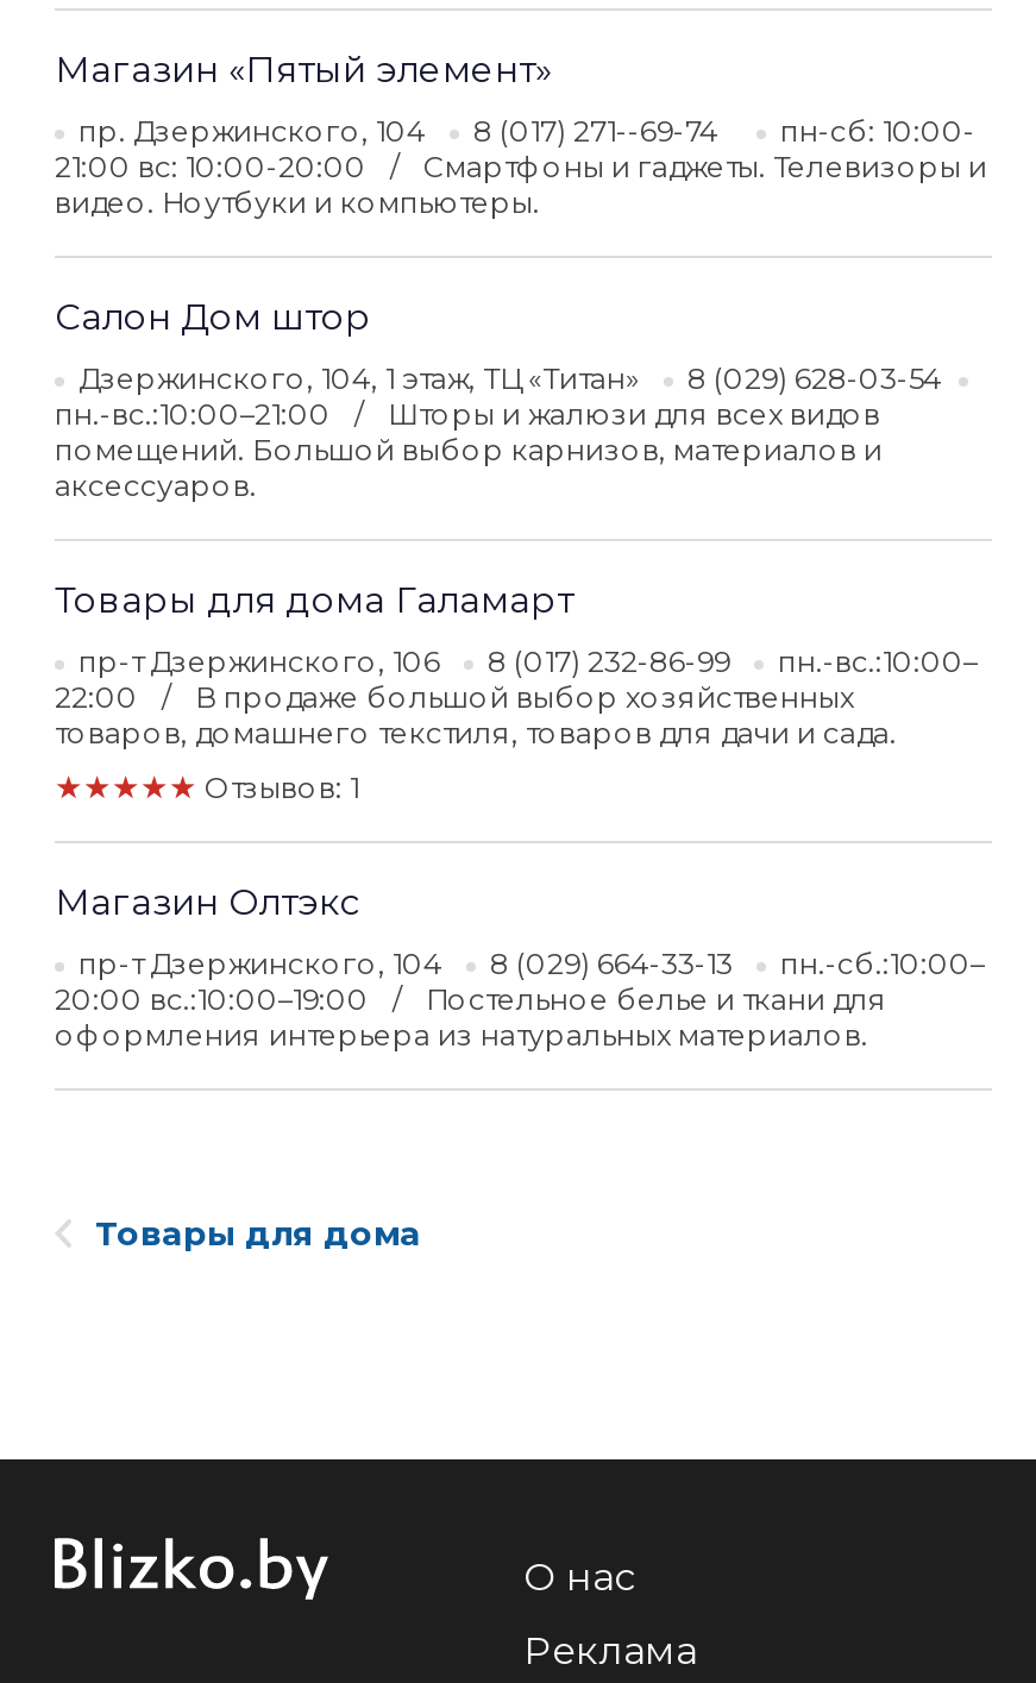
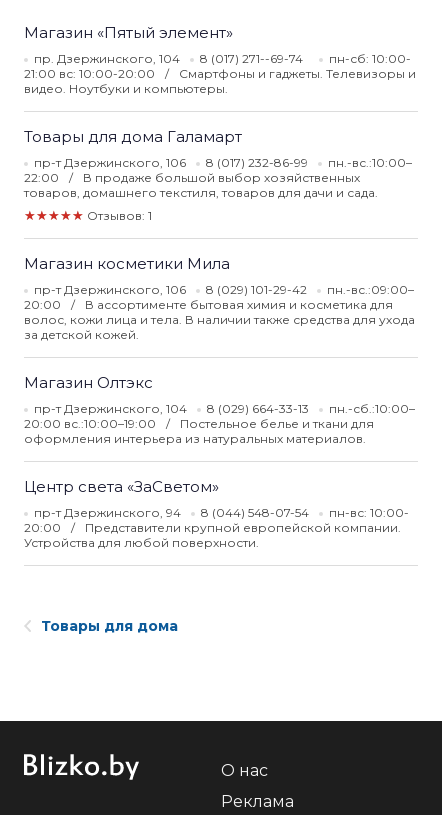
[55,294,942,503] Салон Дом штор | Дзержинского, 104, 1 этаж, ТЦ «Титан» | 8 (029) 628-03-54 | пн.-вс.:10:00–21:00 | Шторы и жалюзи для всех видов | помещений. Большой выбор карнизов, материалов и | аксессуаров. -> none
moved [55,577,978,751] -> [24,127,412,200]: Товары для дома Галамарт | пр-т Дзержинского, 106 | 8 (017) 232-86-99 | пн.-вс.:10:00– | 22:00 | В продаже большой выбор хозяйственных | товаров, домашнего текстиля, товаров для дачи и сада.
none -> [24,254,415,342] Магазин косметики Мила | пр-т Дзержинского, 106 | 8 (029) 101-29-42 | пн.-вс.:09:00– | 20:00 | В ассортименте бытовая химия и косметика для | волос, кожи лица и тела. В наличии также средства для ухода | за детской кожей.
none -> [24,477,409,550] Центр света «ЗаСветом» | пр-т Дзержинского, 94 | 8 (044) 548-07-54 | пн-вс: 10:00- | 20:00 | Представители крупной европейской компании. | Устройства для любой поверхности.

